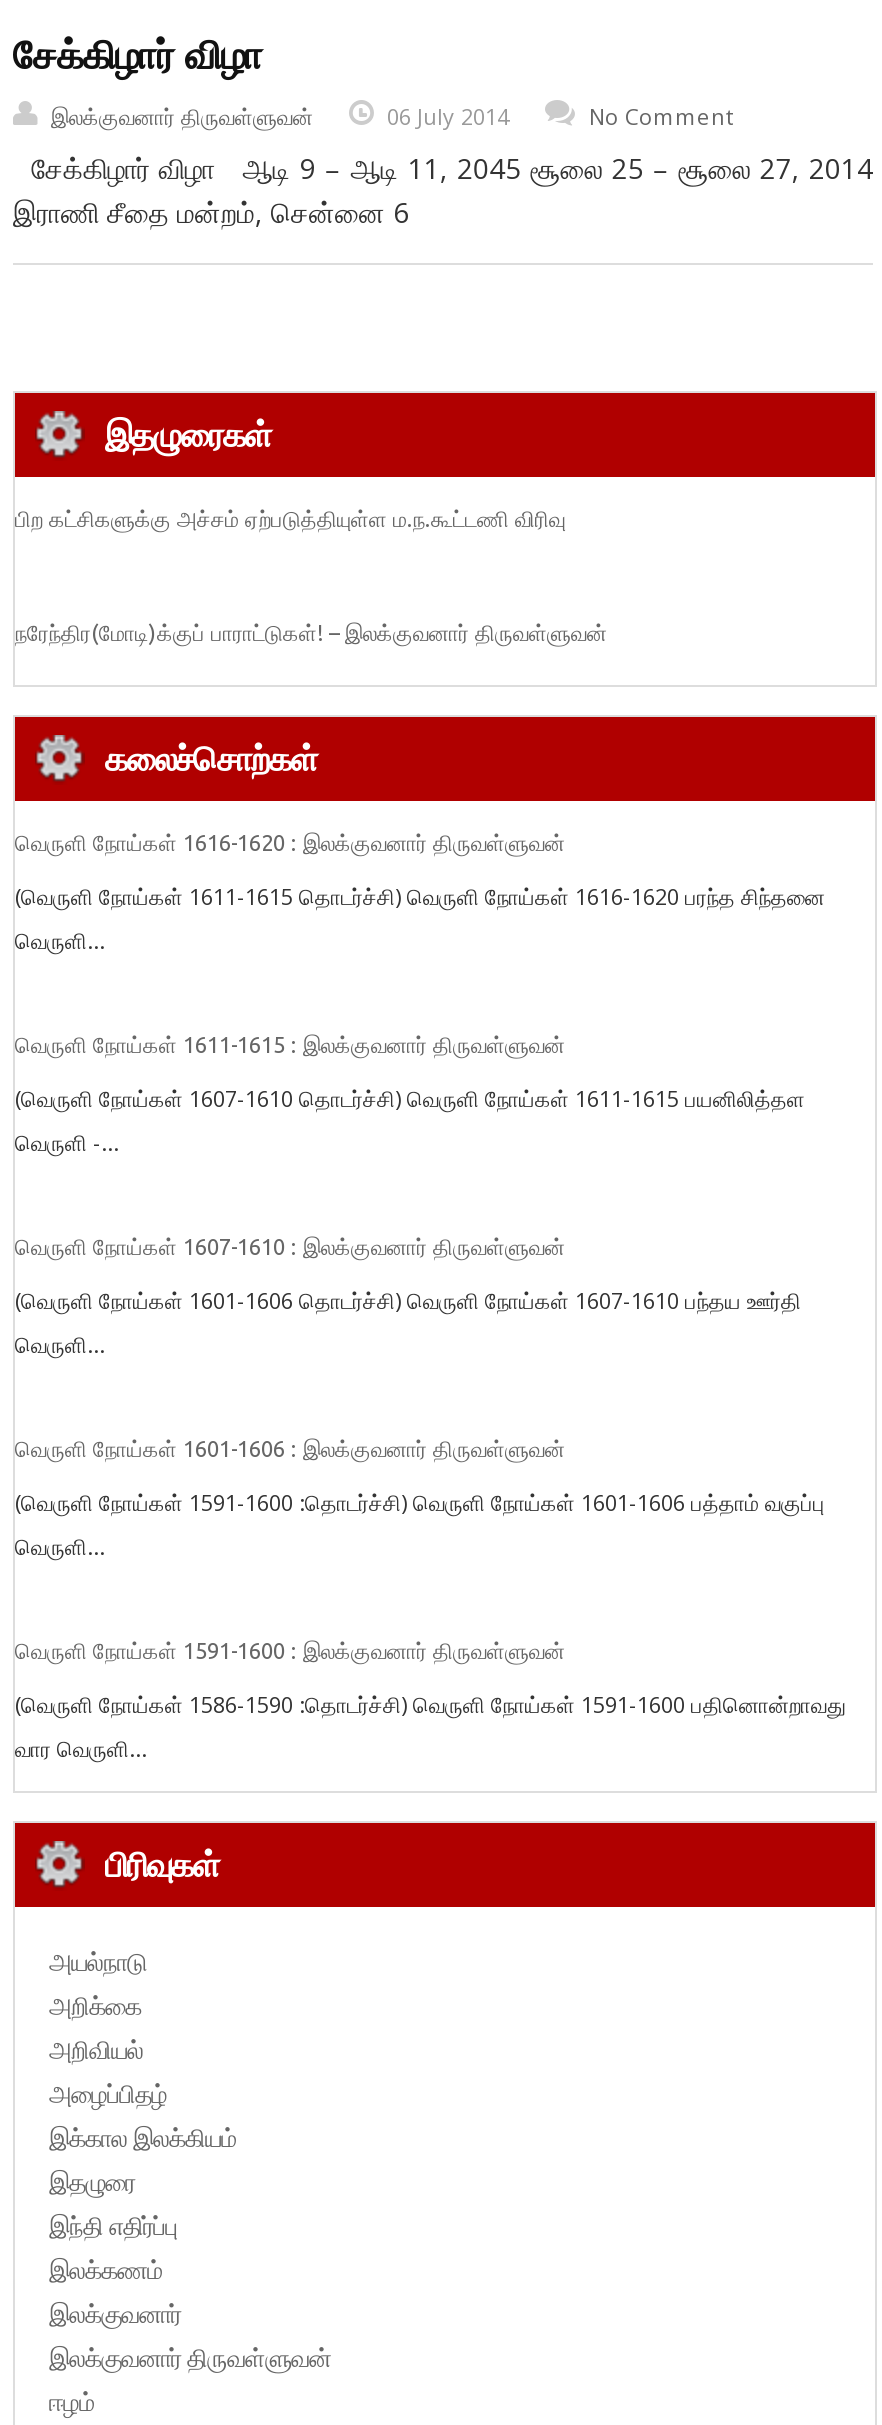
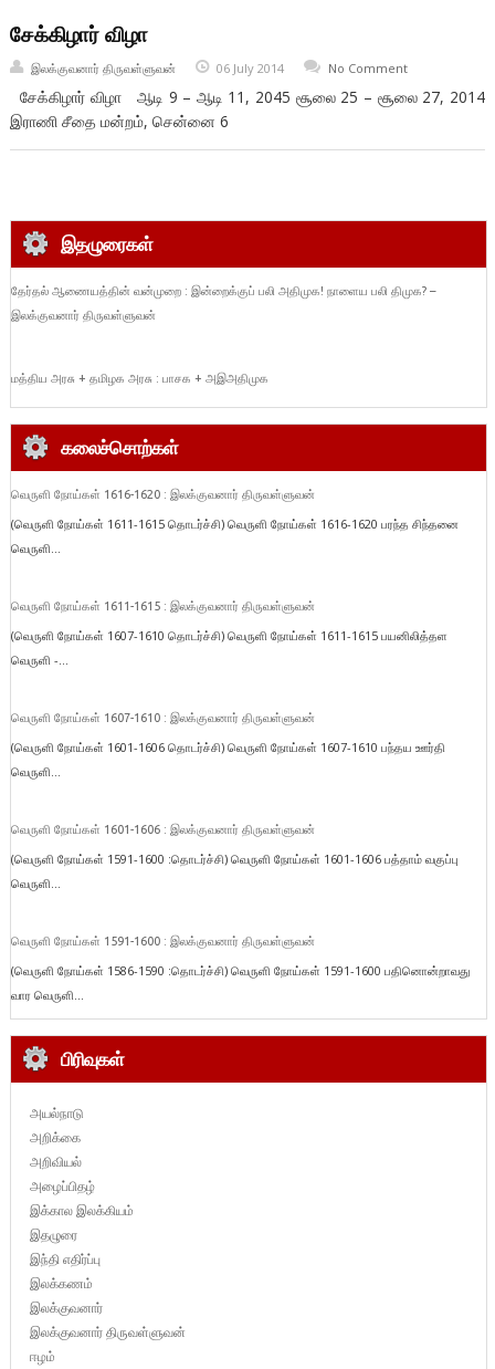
[15,507,565,531] பிற கட்சிகளுக்கு அச்சம் ஏற்படுத்தியுள்ள ம.ந.கூட்டணி விரிவு -> [11,284,435,322] தேர்தல் ஆணையத்தின் வன்முறை : இன்றைக்குப் பலி அதிமுக! நாளைய பலி திமுக? – | இலக்குவனார் திருவள்ளுவன்
[15,621,607,645] நரேந்திர(மோடி)க்குப் பாராட்டுகள்! – இலக்குவனார் திருவள்ளுவன் -> [11,372,268,385] மத்திய அரசு + தமிழக அரசு : பாசக + அஇஅதிமுக

